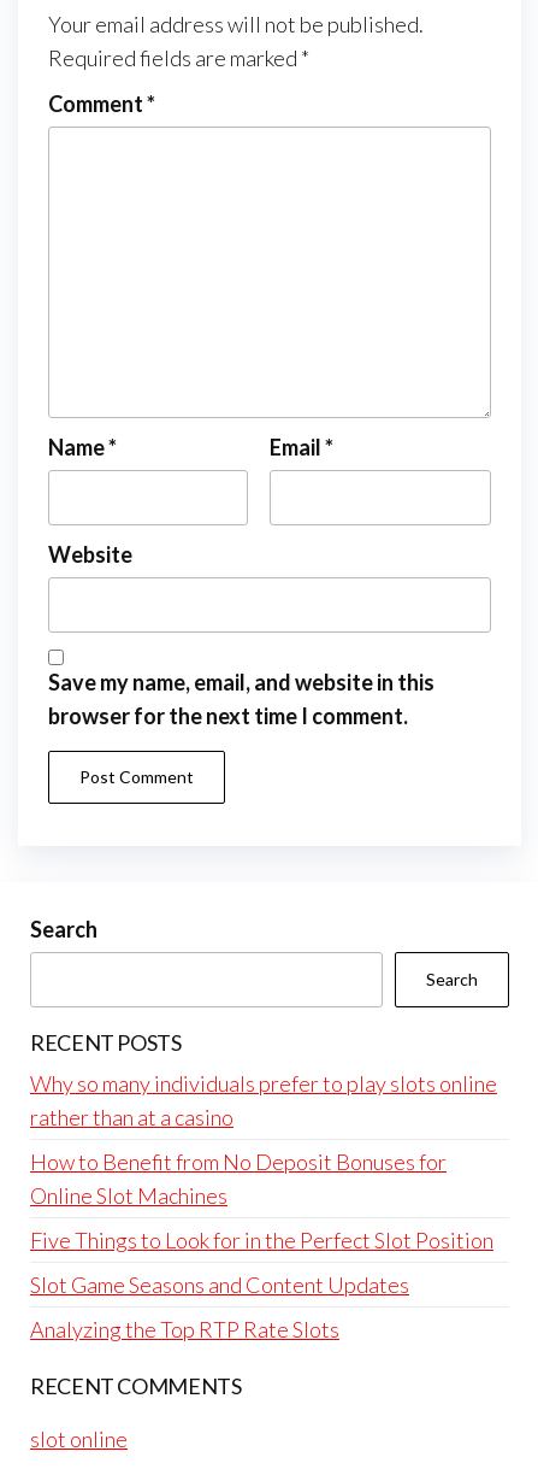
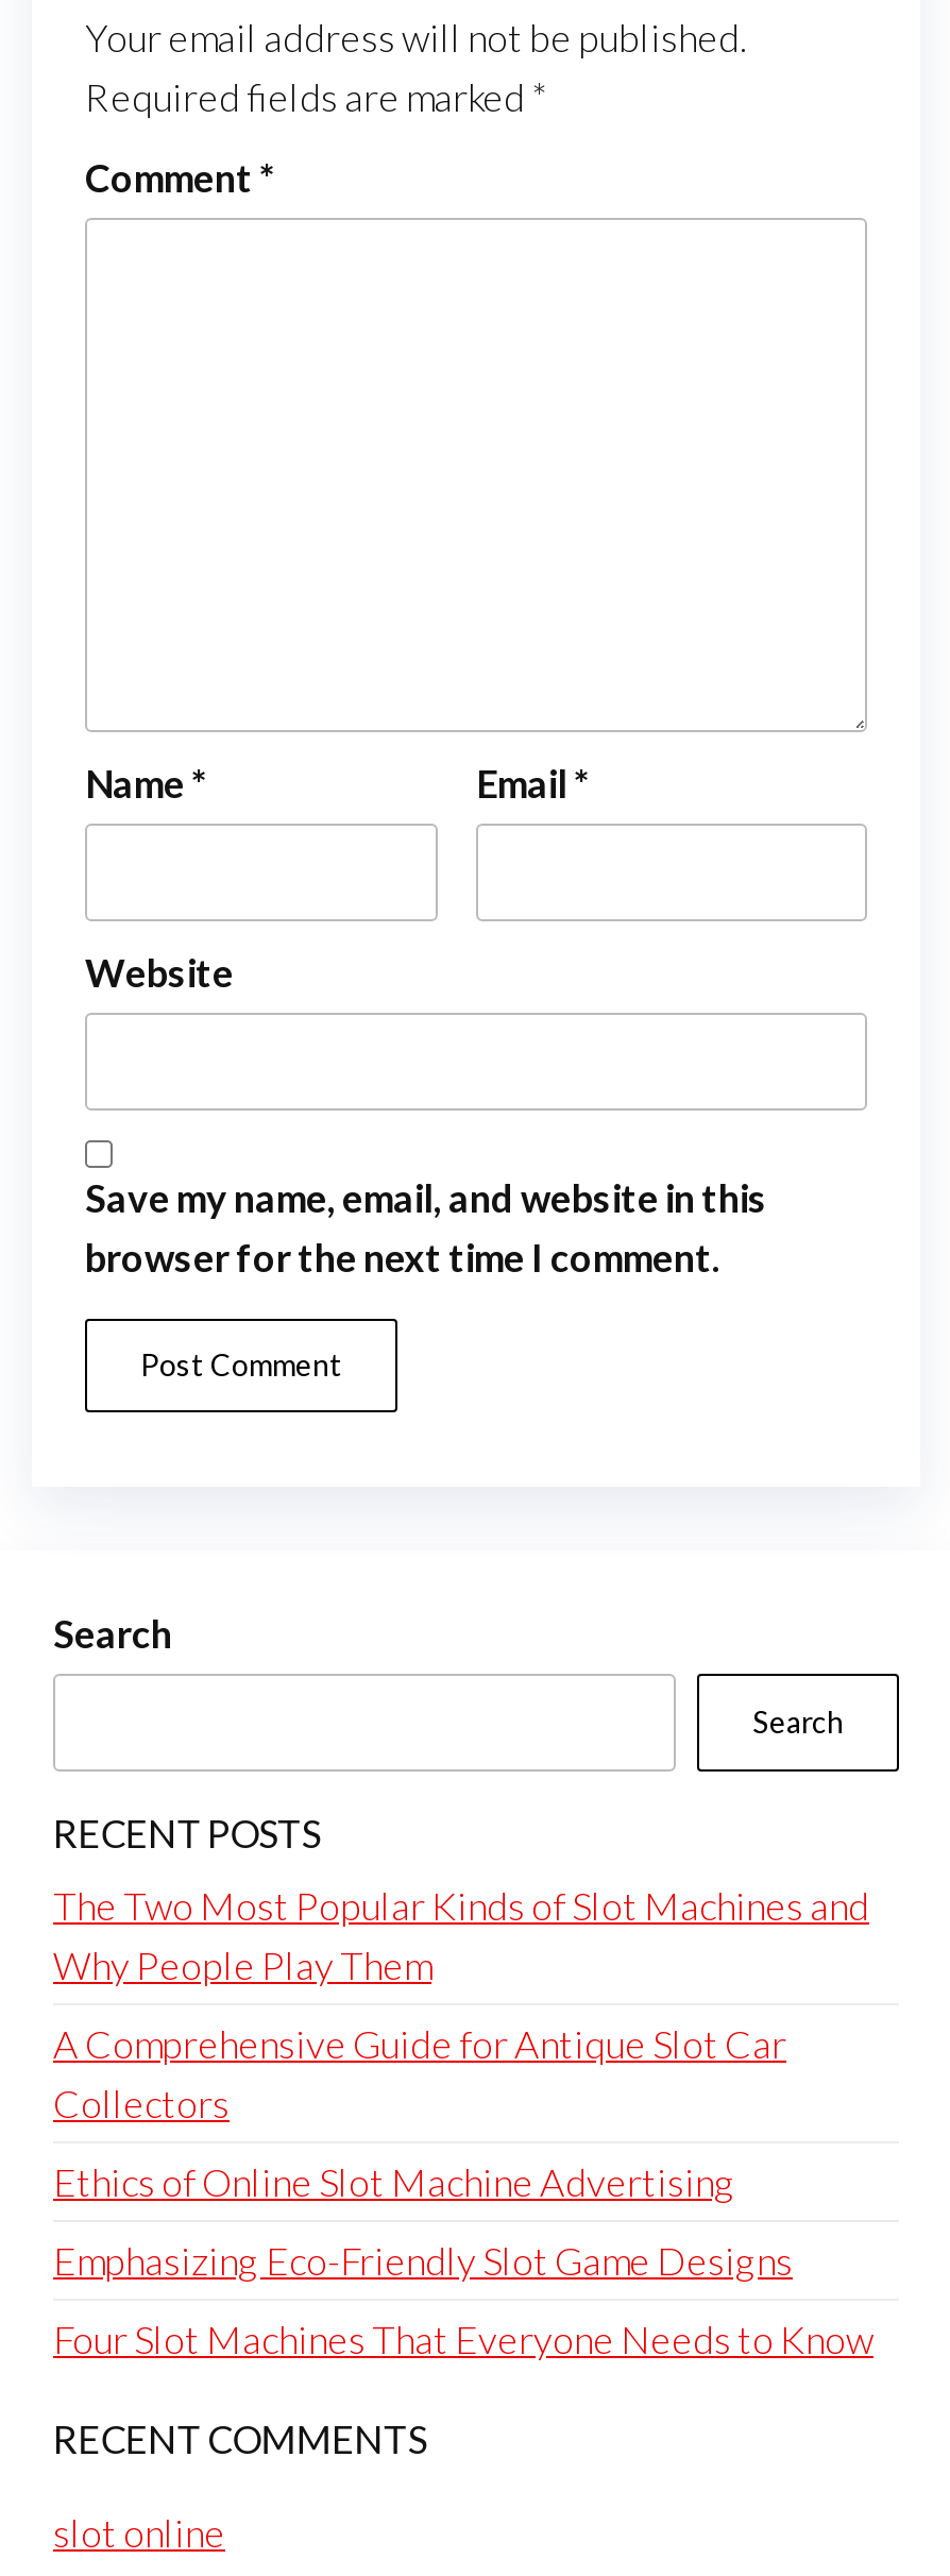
[30,1070,497,1130] Why so many individuals prefer to play slots online | rather than at a casino -> [53,1882,869,1988] The Two Most Popular Kinds of Slot Machines and | Why People Play Them
[30,1148,447,1209] How to Benefit from No Deposit Bonuses for | Online Slot Machines -> [53,2020,786,2126] A Comprehensive Guide for Antique Slot Car | Collectors
[30,1227,493,1253] Five Things to Look for in the Perfect Slot Position -> [53,2158,735,2205] Ethics of Online Slot Machine Advertising
[30,1271,409,1298] Slot Game Seasons and Content Updates -> [53,2237,793,2284] Emphasizing Eco-Friendly Slot Game Designs
[30,1316,339,1342] Analyzing the Top RTP Rate Slots -> [53,2316,873,2362] Four Slot Machines That Everyone Needs to Know

